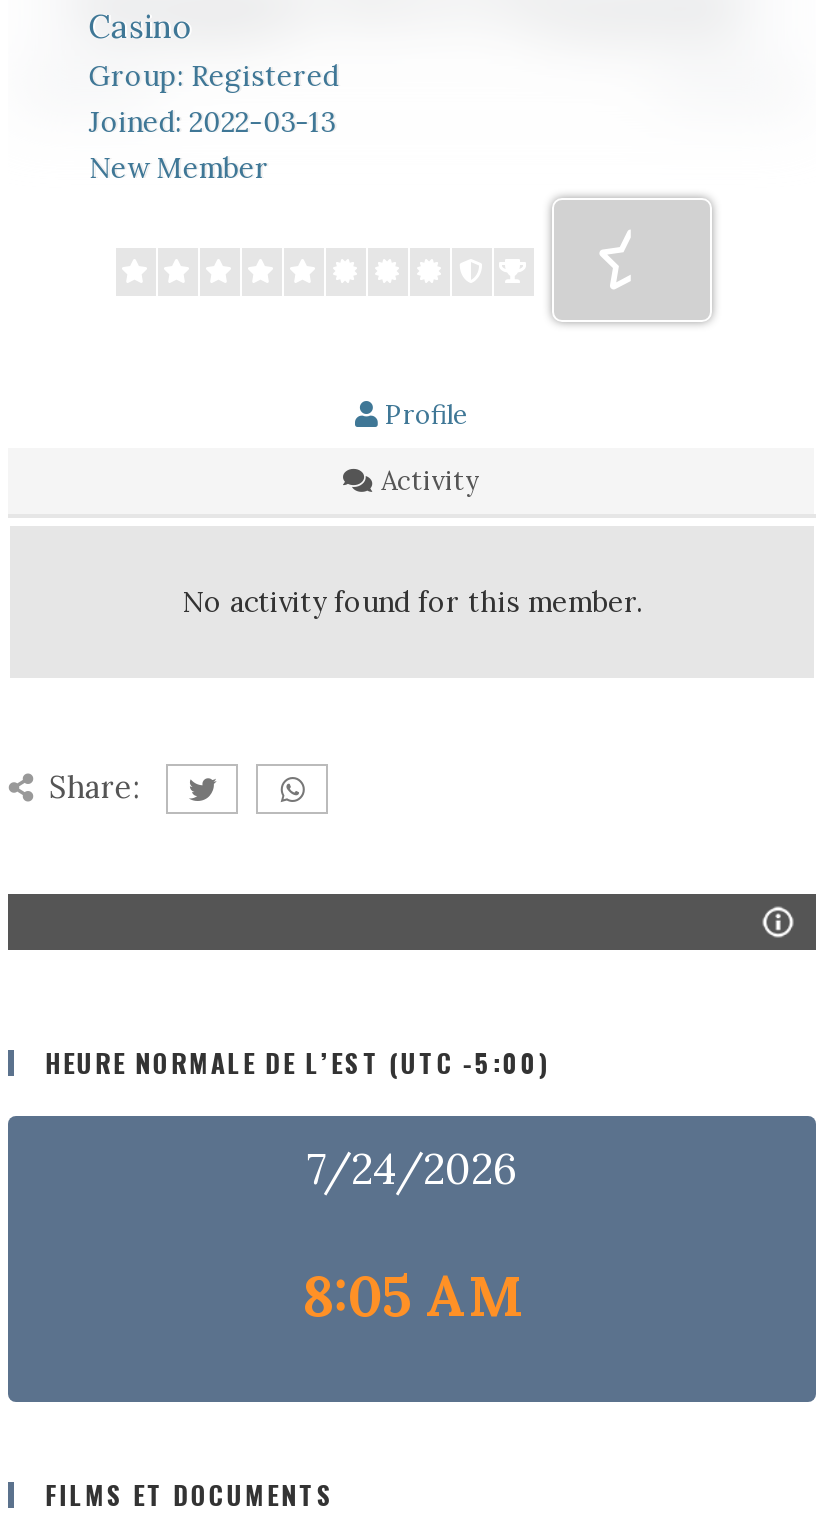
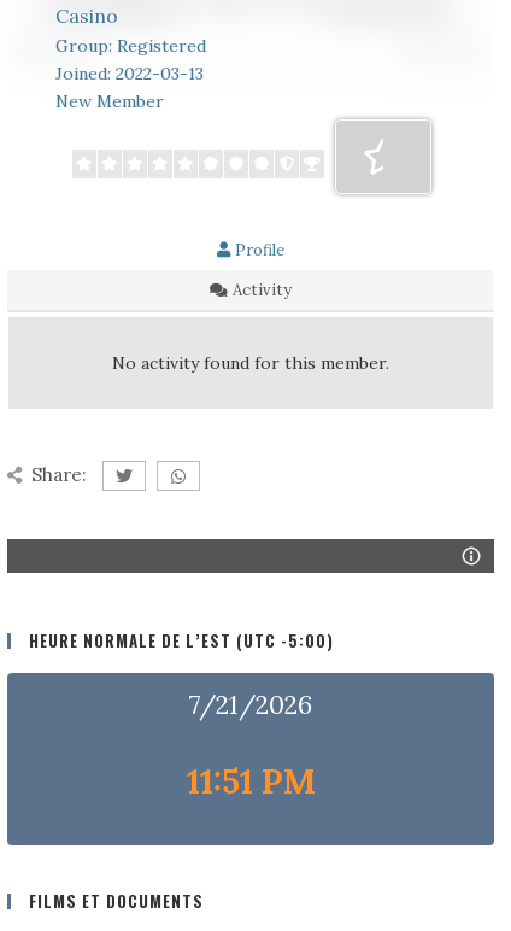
[307,1142,517,1196] 7/24/2026 -> [189,689,312,721] 7/21/2026
[302,1260,522,1332] 8:05 AM -> [186,760,315,803] 11:51 PM

